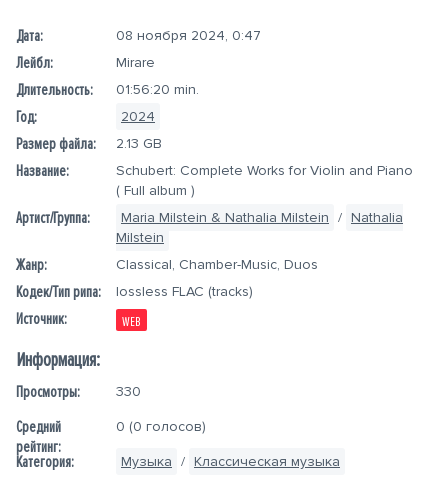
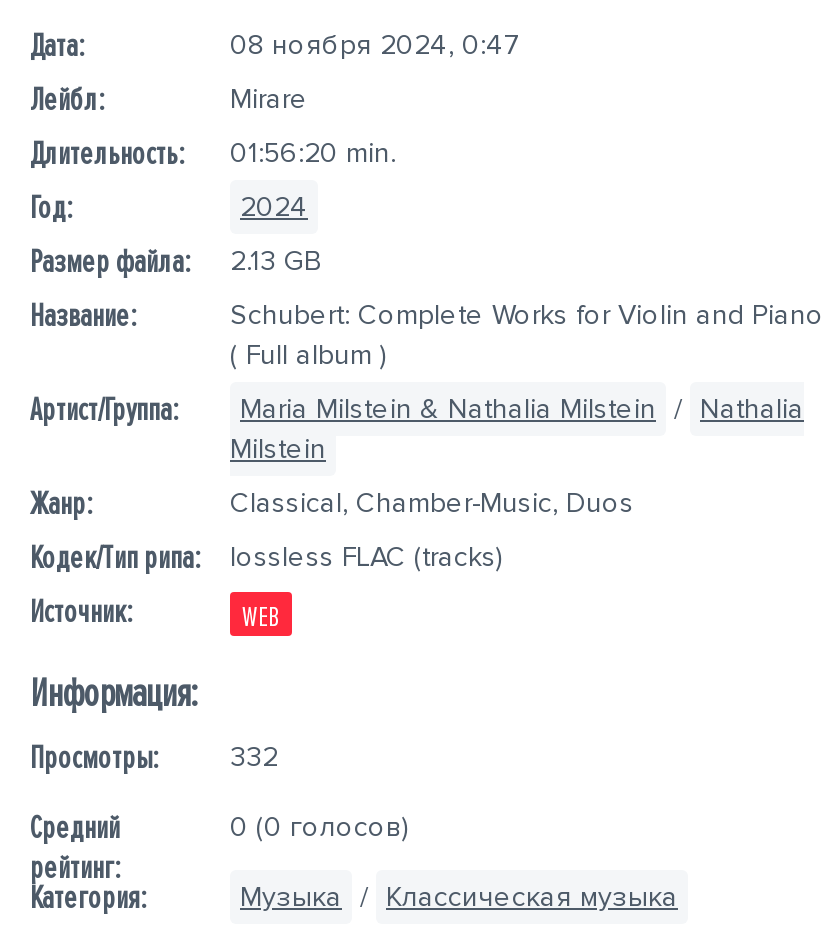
[116,383,141,400] 330 -> [230,740,278,774] 332

